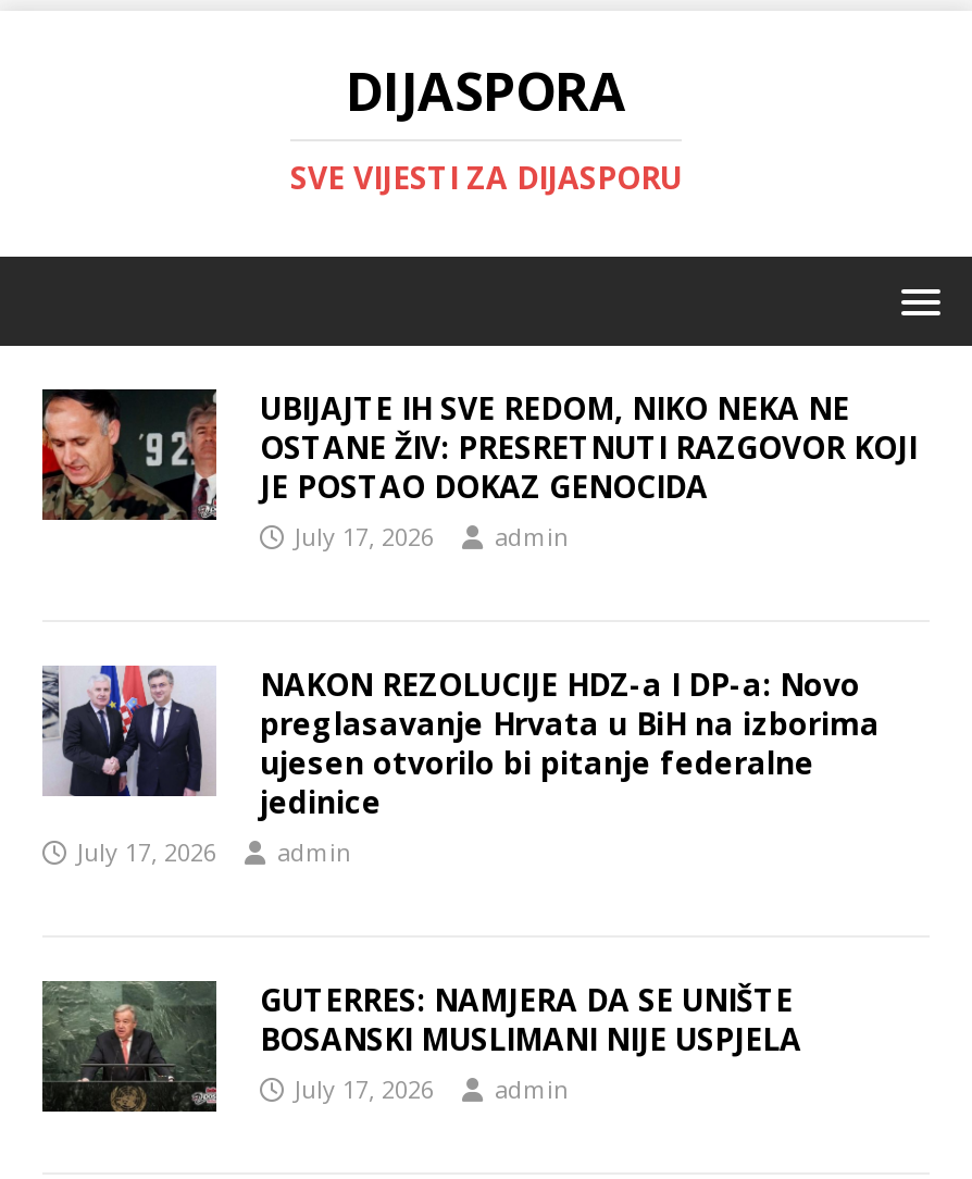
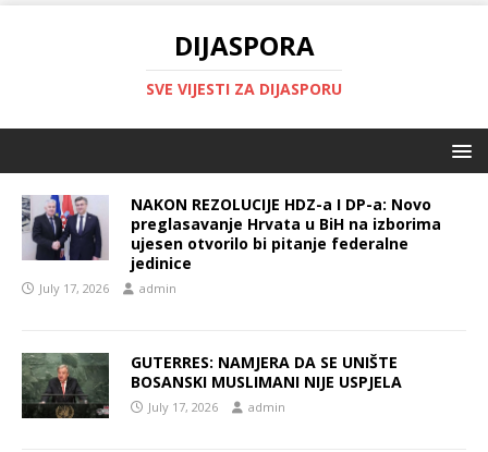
[40,387,917,553] [image] | UBIJAJTE IH SVE REDOM, NIKO NEKA NE | OSTANE ŽIV: PRESRETNUTI RAZGOVOR KOJI | JE POSTAO DOKAZ GENOCIDA | July 17, 2026 | admin -> none

